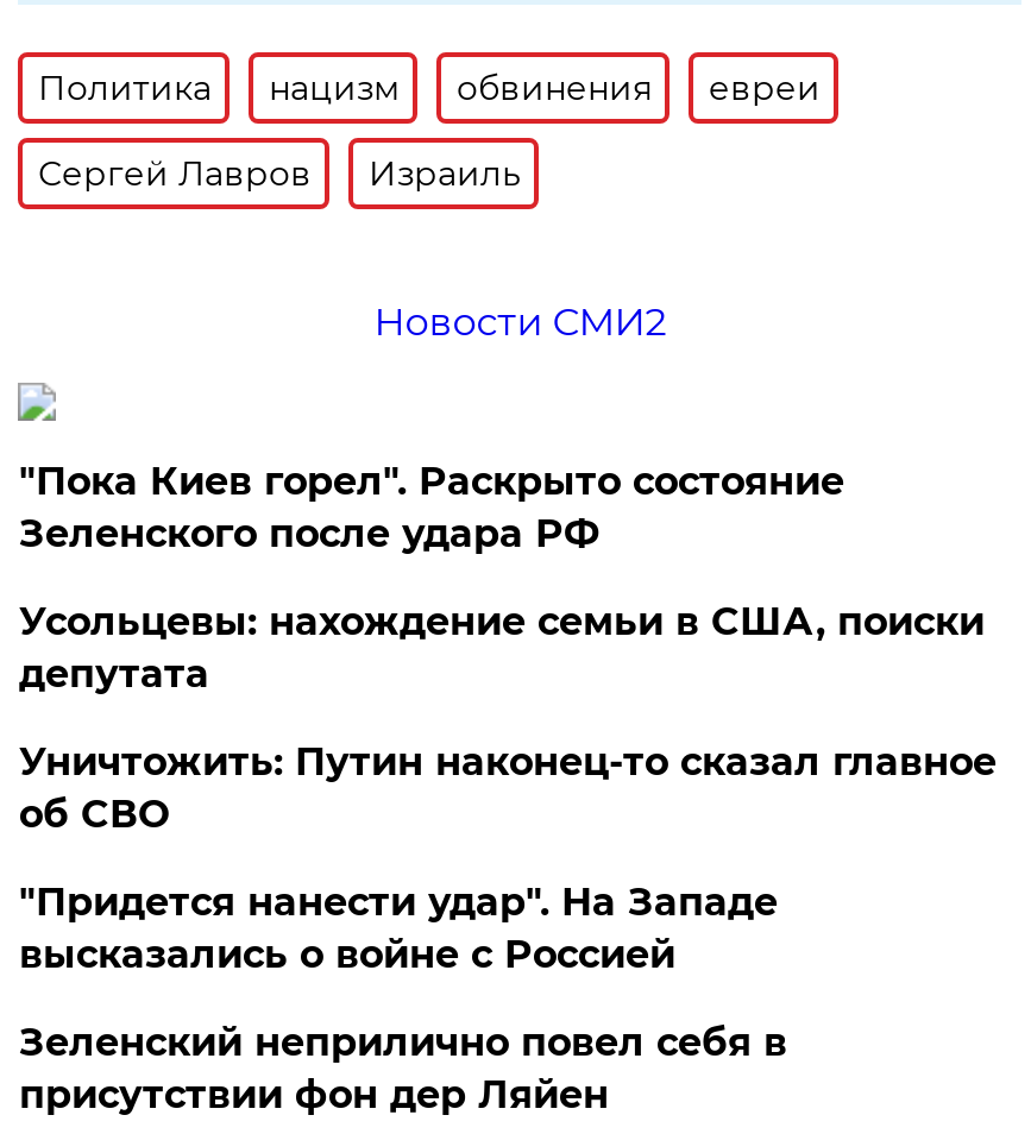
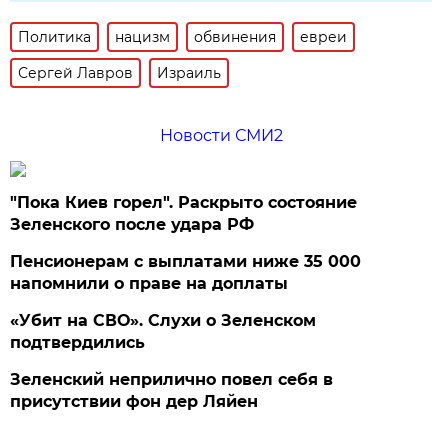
[19,599,996,977] Усольцевы: нахождение семьи в США, поиски | депутата | Уничтожить: Путин наконец-то сказал главное | об СВО | "Придется нанести удар". На Западе | высказались о войне с Россией -> [10,252,361,352] Пенсионерам с выплатами ниже 35 000 | напомнили о праве на доплаты | «Убит на СВО». Слухи о Зеленском | подтвердились

